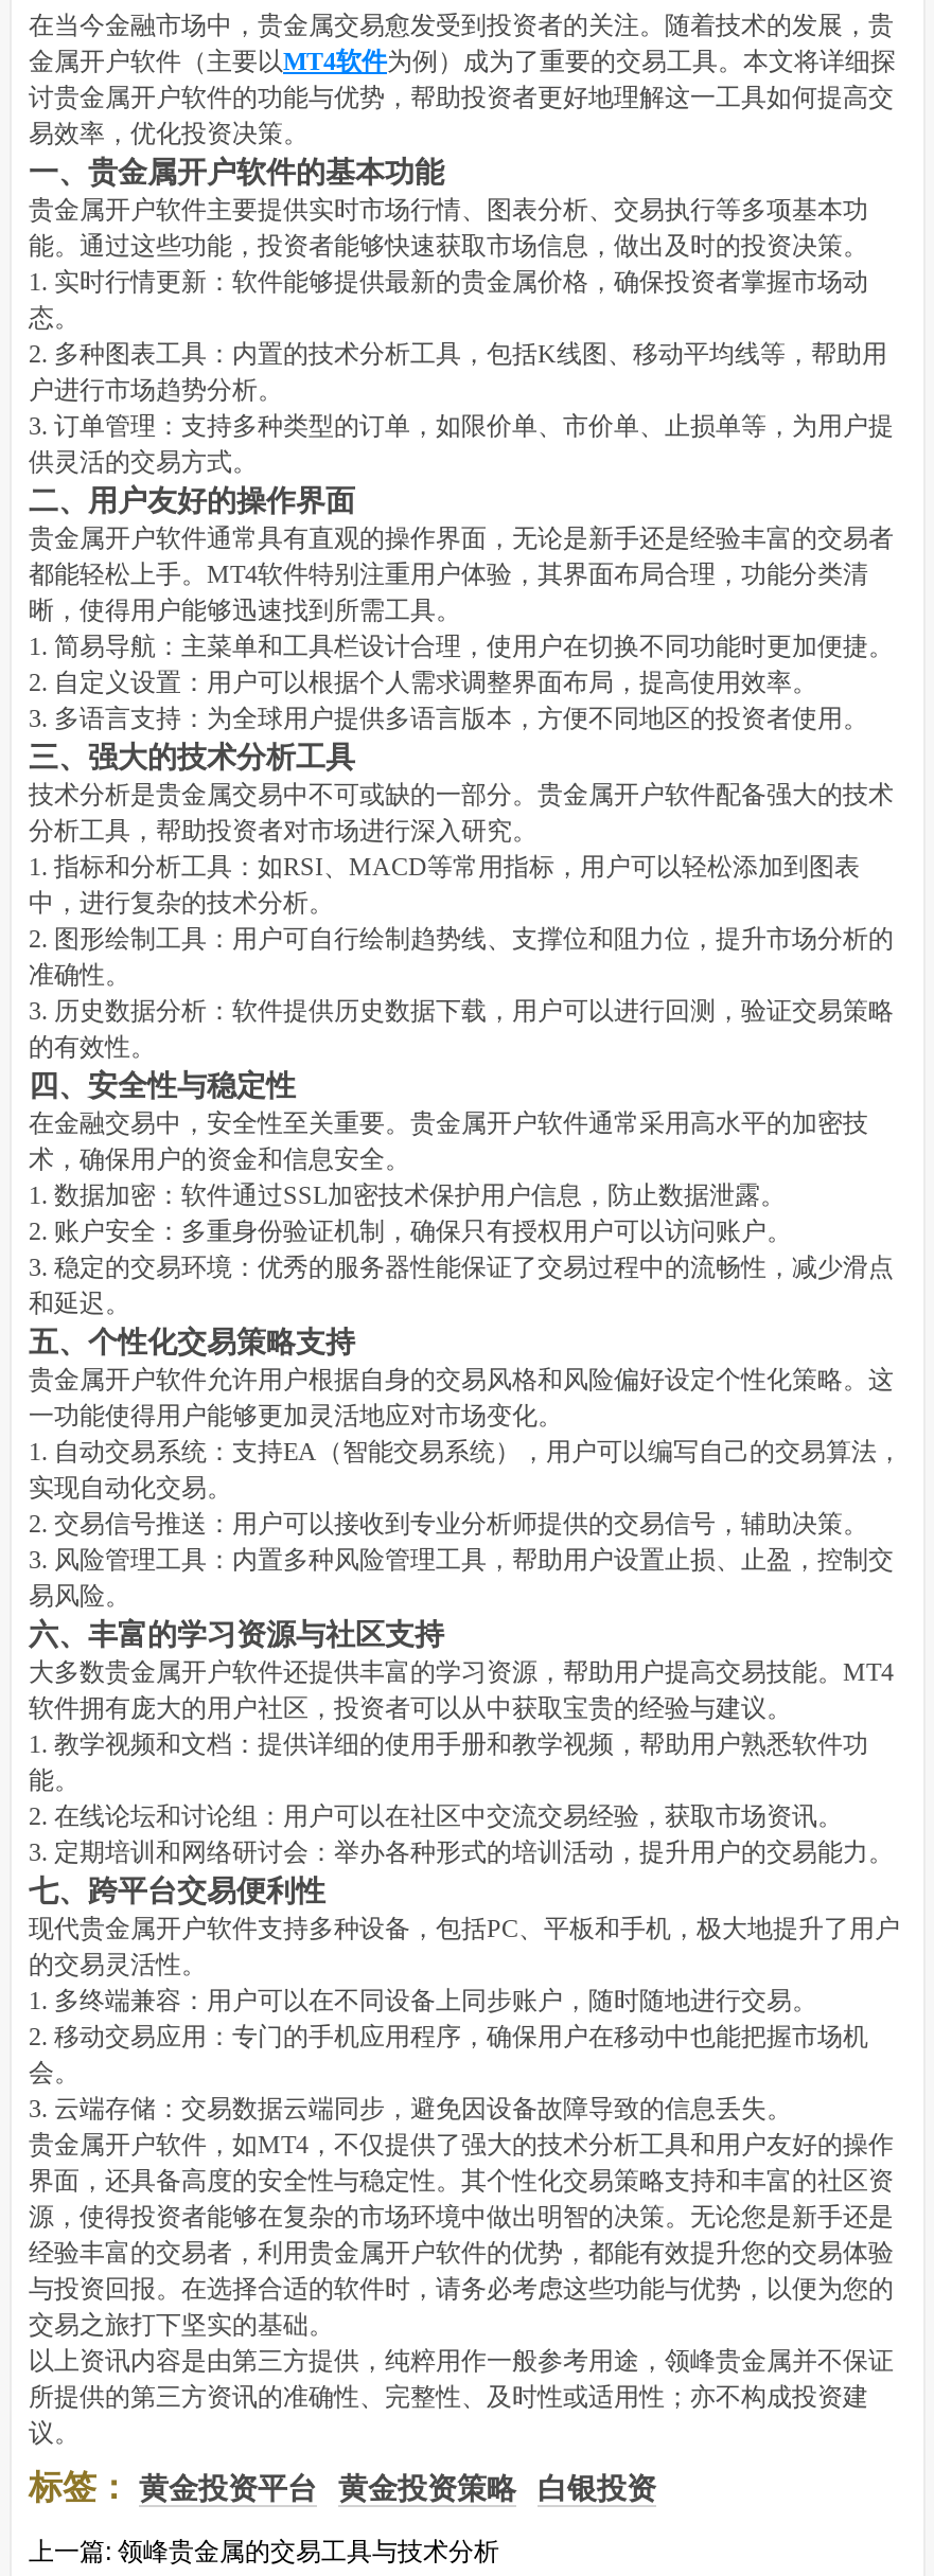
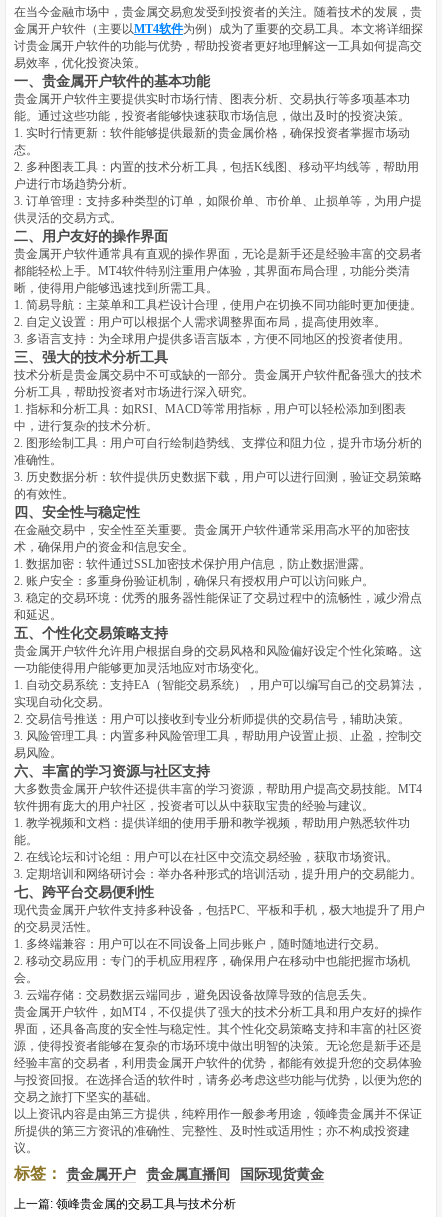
[29,2468,656,2504] 标签： 黄金投资平台 | 黄金投资策略 | 白银投资 -> [14,1165,324,1182] 标签： 贵金属开户 | 贵金属直播间 | 国际现货黄金

